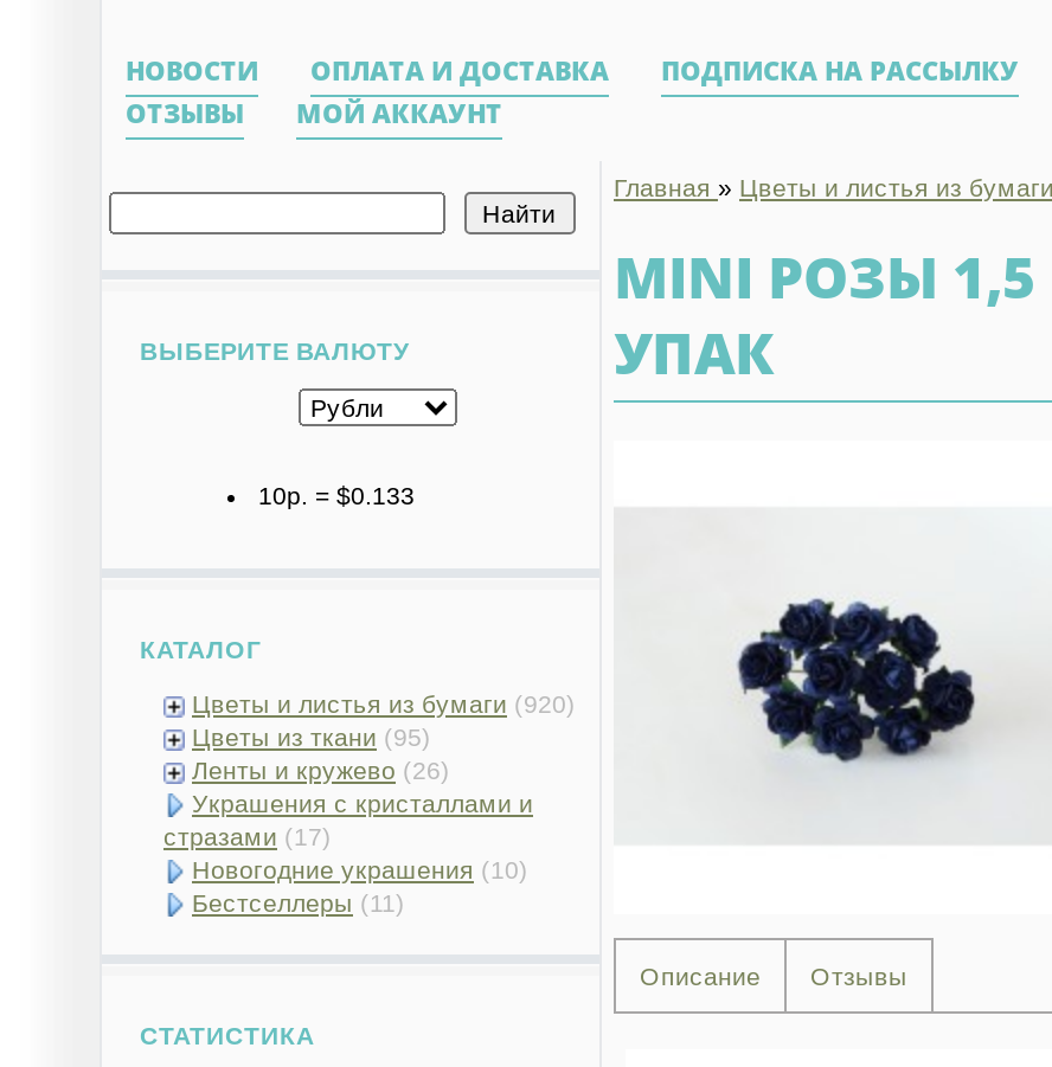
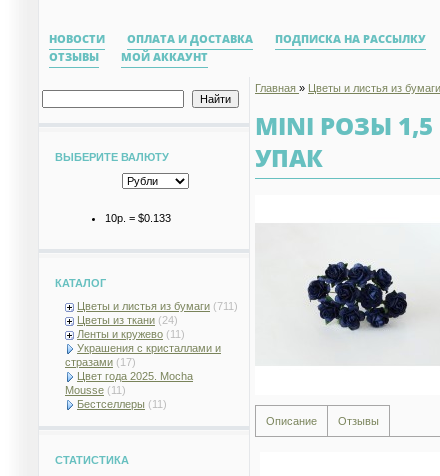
[192,689,576,718] Цветы и листья из бумаги (920) -> [77,300,238,312] Цветы и листья из бумаги (711)
[192,722,431,751] Цветы из ткани (95) -> [77,314,178,326] Цветы из ткани (24)
[192,756,450,784] Ленты и кружево (26) -> [77,328,185,340] Ленты и кружево (11)
[192,855,528,883] Новогодние украшения (10) -> [65,370,193,396] Цвет года 2025. Mocha | Mousse (11)

